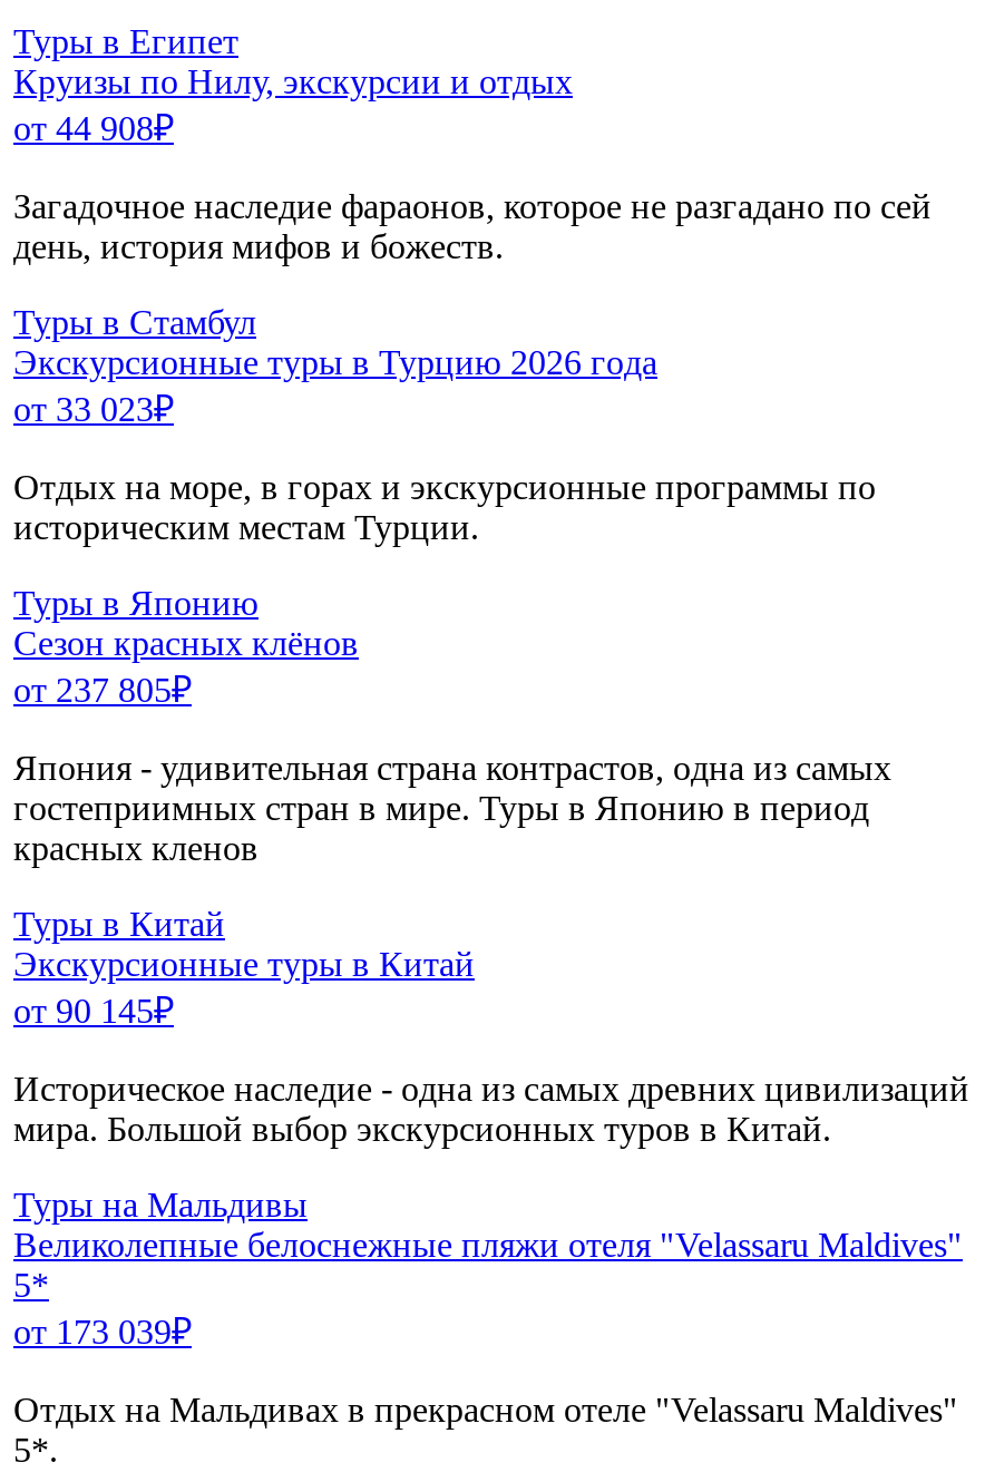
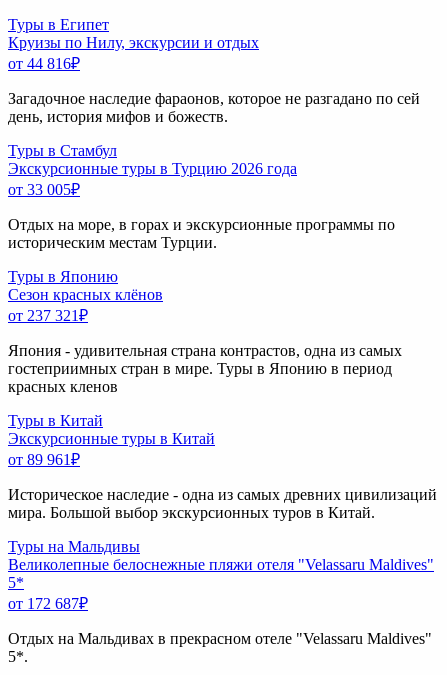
[13,110,174,148] от 44 908₽ -> [8,55,80,72] от 44 816₽
[13,390,174,428] от 33 023₽ -> [8,181,80,198] от 33 005₽
[13,671,192,709] от 237 805₽ -> [8,307,88,324] от 237 321₽
[13,992,174,1030] от 90 145₽ -> [8,451,80,468] от 89 961₽
[13,1313,192,1351] от 173 039₽ -> [8,595,88,612] от 172 687₽

